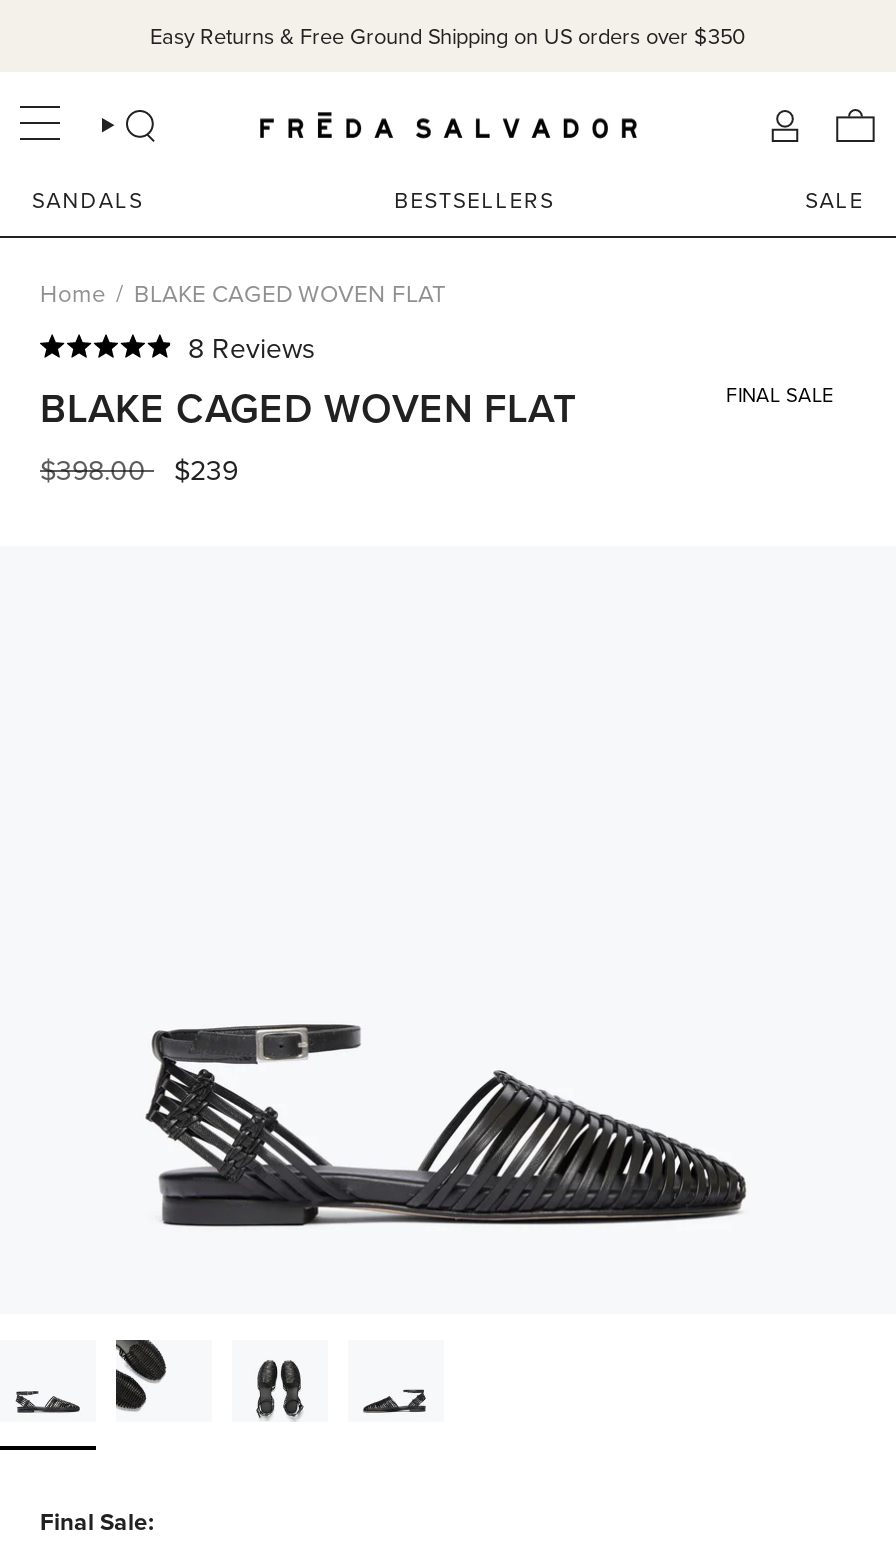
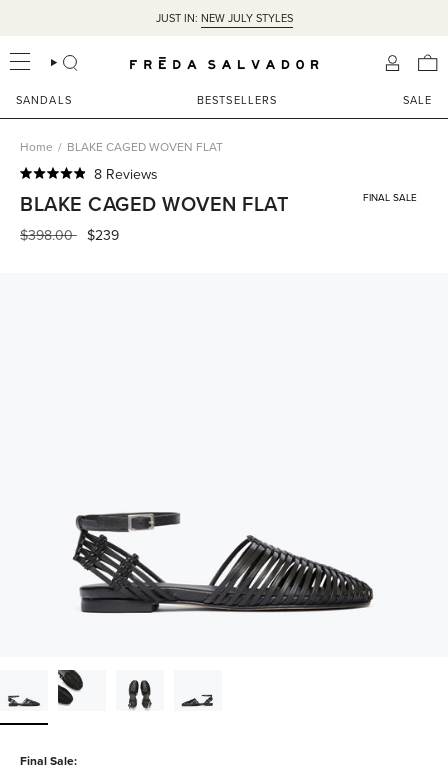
[150,19,746,51] Easy Returns & Free Ground Shipping on US orders over $350 -> [155,10,292,26] JUST IN: NEW JULY STYLES

